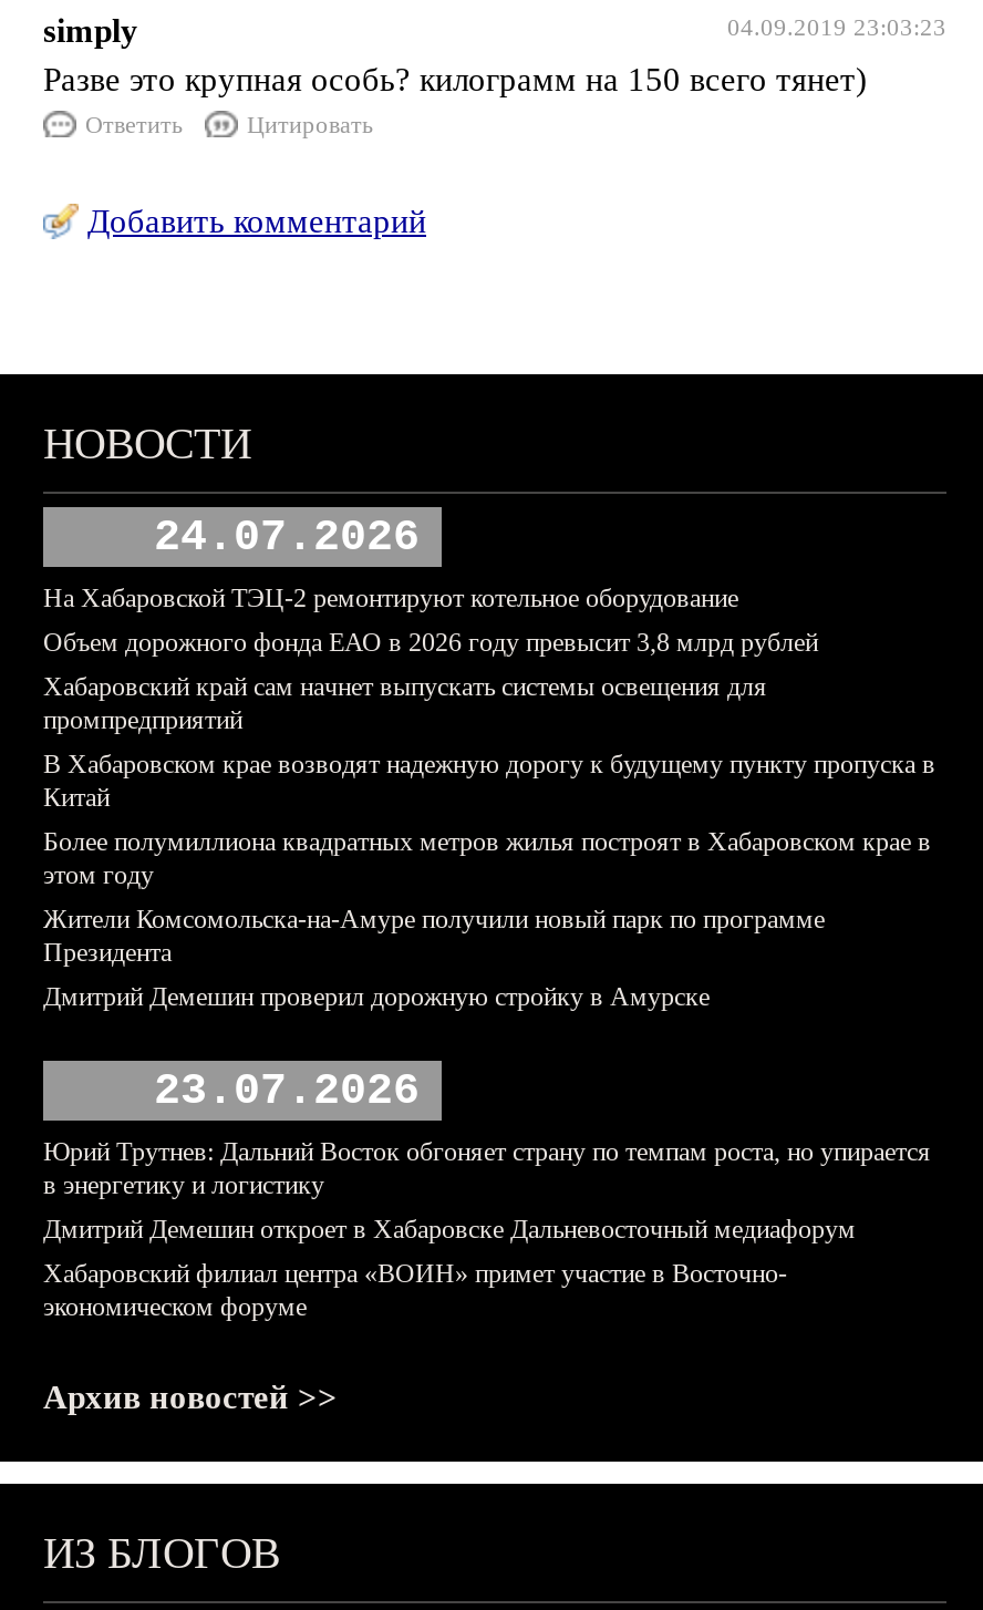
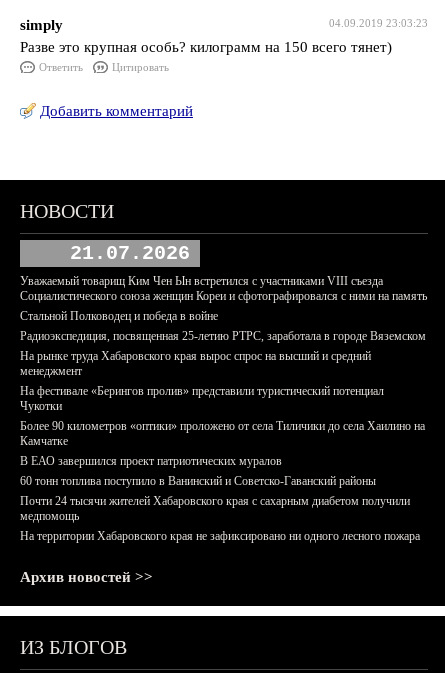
[43,512,935,1322] 24.07.2026 | На Хабаровской ТЭЦ-2 ремонтируют котельное оборудование | Объем дорожного фонда ЕАО в 2026 году превысит 3,8 млрд рублей | Хабаровский край сам начнет выпускать системы освещения для | промпредприятий | В Хабаровском крае возводят надежную дорогу к будущему пункту пропуска в | Китай | Более полумиллиона квадратных метров жилья построят в Хабаровском крае в | этом году | Жители Комсомольска-на-Амуре получили новый парк по программе | Президента | Дмитрий Демешин проверил дорожную стройку в Амурске | 23.07.2026 | Юрий Трутнев: Дальний Восток обгоняет страну по темпам роста, но упирается | в энергетику и логистику | Дмитрий Демешин откроет в Хабаровске Дальневосточный медиафорум | Хабаровский филиал центра «ВОИН» примет участие в Восточно- | экономическом форуме -> [20,242,427,543] 21.07.2026 | Уважаемый товарищ Ким Чен Ын встретился с участниками VIII съезда | Социалистического союза женщин Кореи и сфотографировался с ними на память | Стальной Полководец и победа в войне | Радиоэкспедиция, посвященная 25-летию РТРС, заработала в городе Вяземском | На рынке труда Хабаровского края вырос спрос на высший и средний | менеджмент | На фестивале «Берингов пролив» представили туристический потенциал | Чукотки | Более 90 километров «оптики» проложено от села Тиличики до села Хаилино на | Камчатке | В ЕАО завершился проект патриотических муралов | 60 тонн топлива поступило в Ванинский и Советско-Гаванский районы | Почти 24 тысячи жителей Хабаровского края с сахарным диабетом получили | медпомощь | На территории Хабаровского края не зафиксировано ни одного лесного пожара

